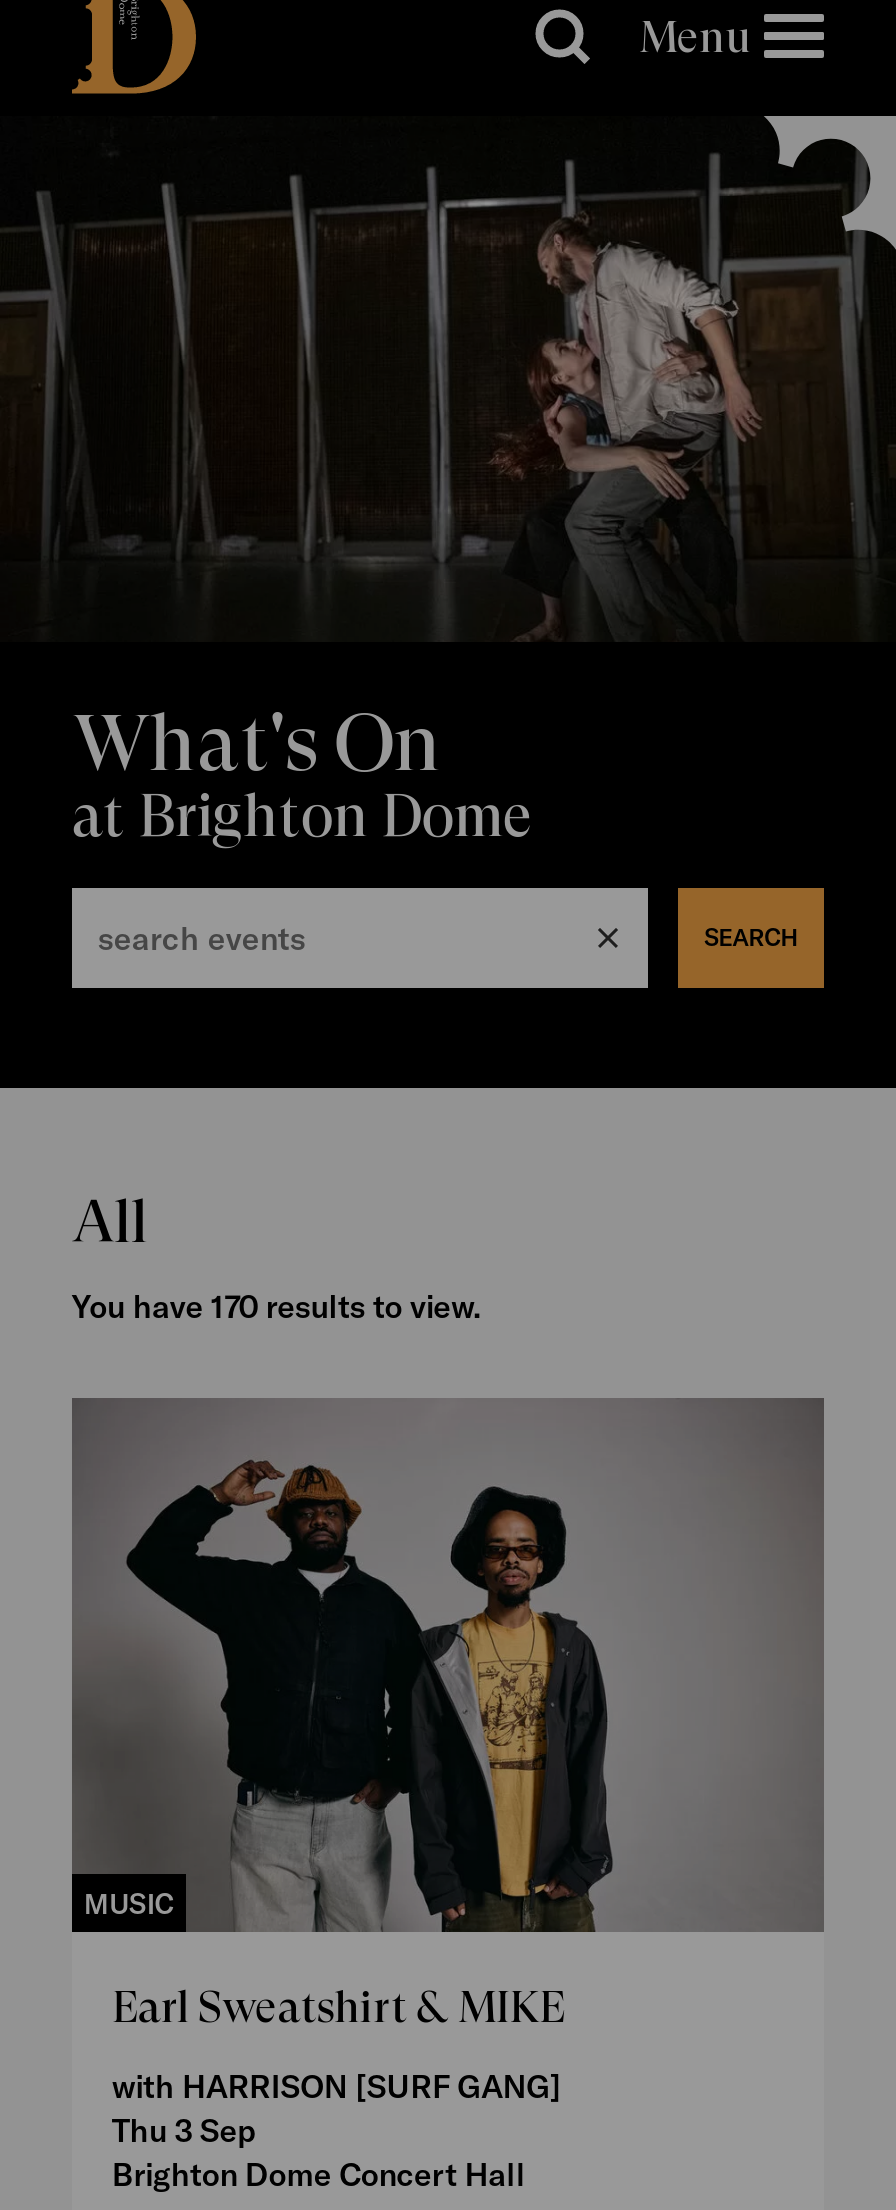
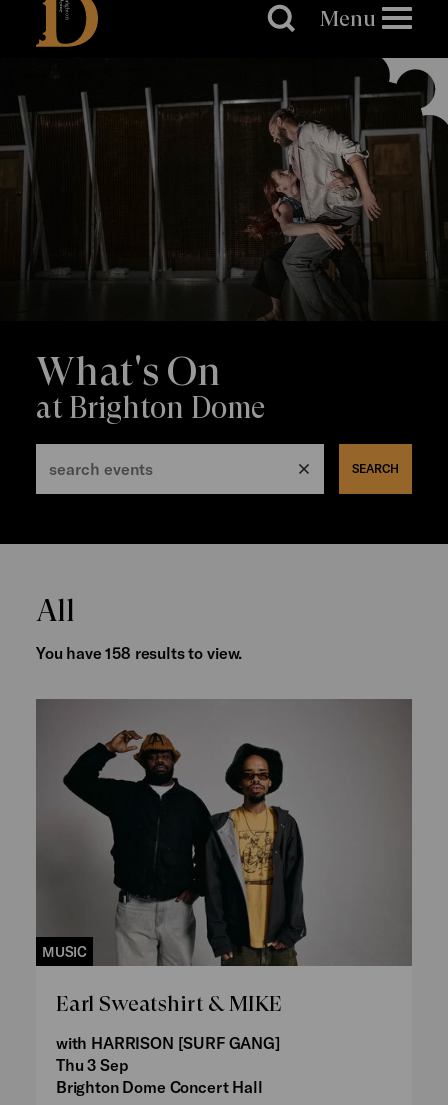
[72,1286,480,1324] You have 170 results to view. -> [36,643,242,662] You have 158 results to view.

